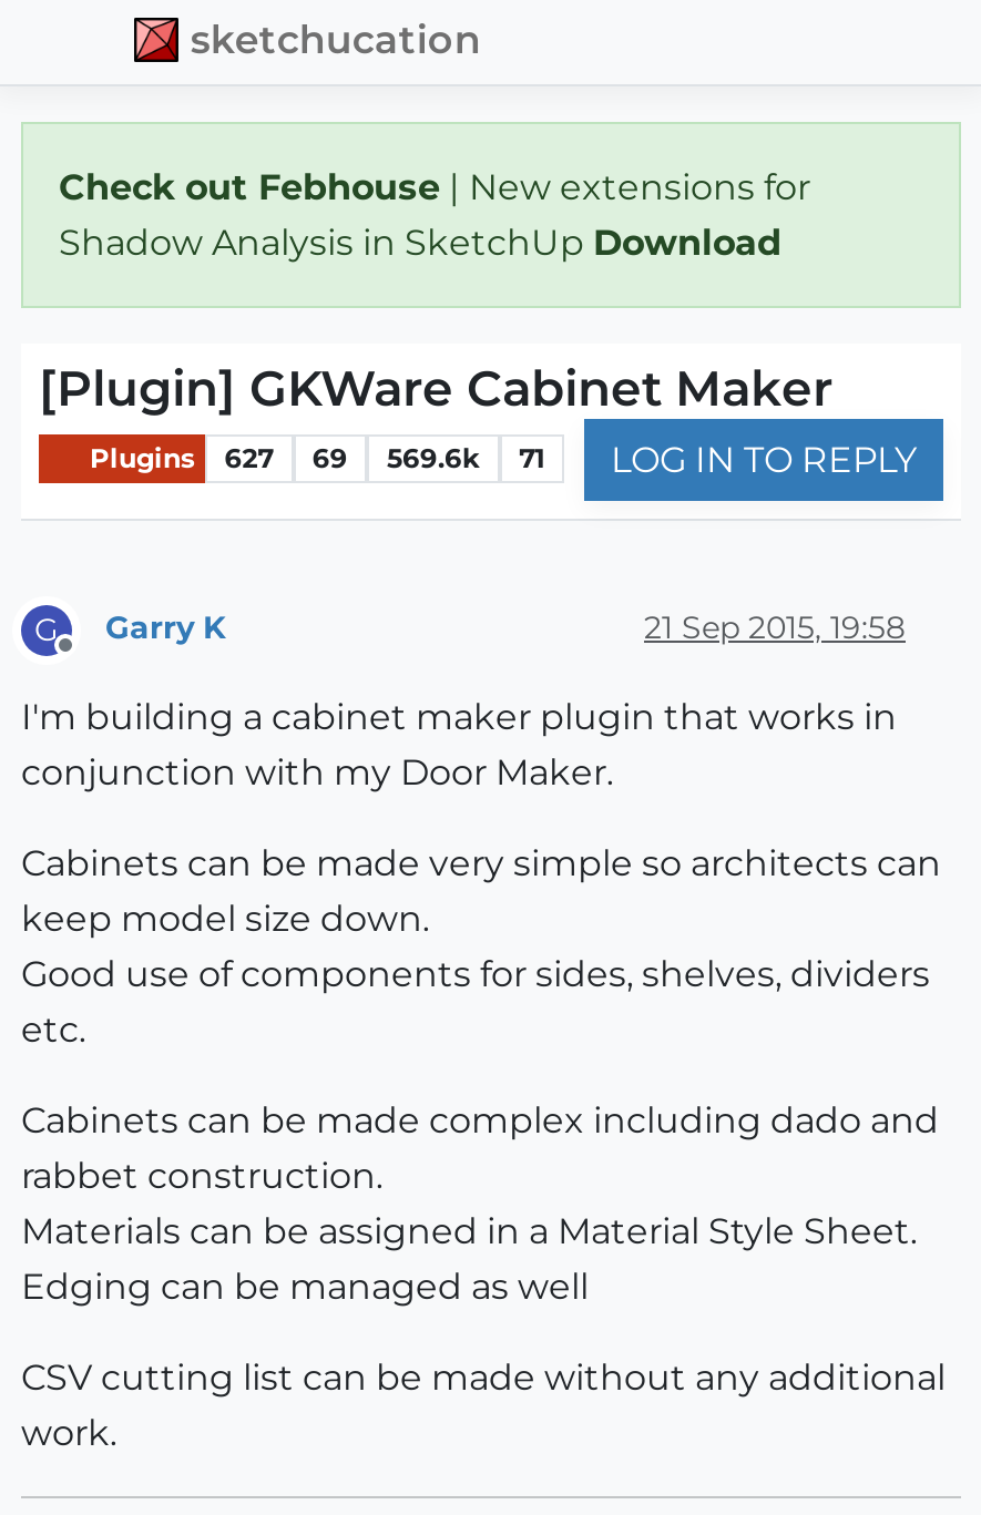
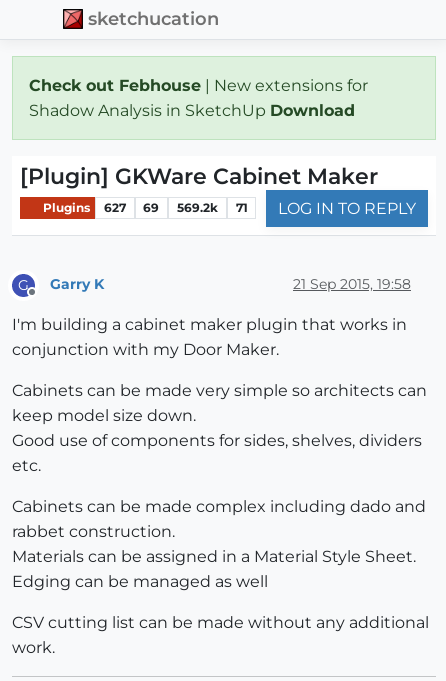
[387,442,480,475] 569.6k -> [177,200,218,215] 569.2k

